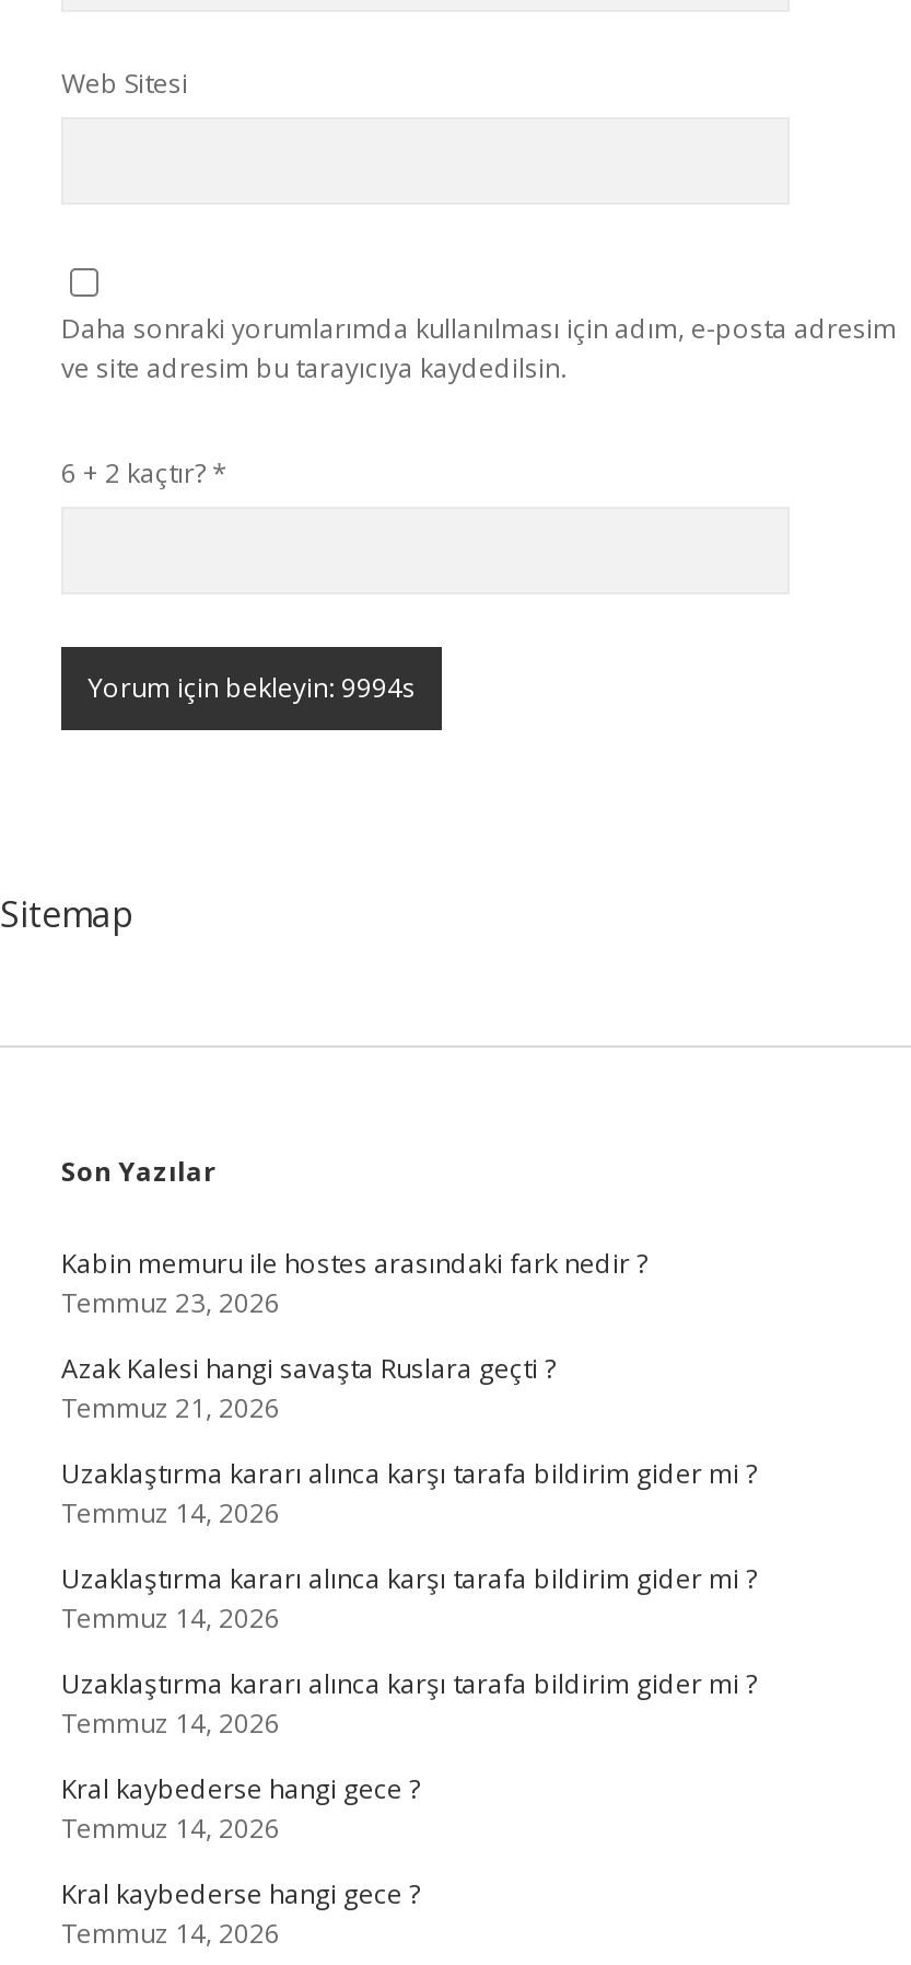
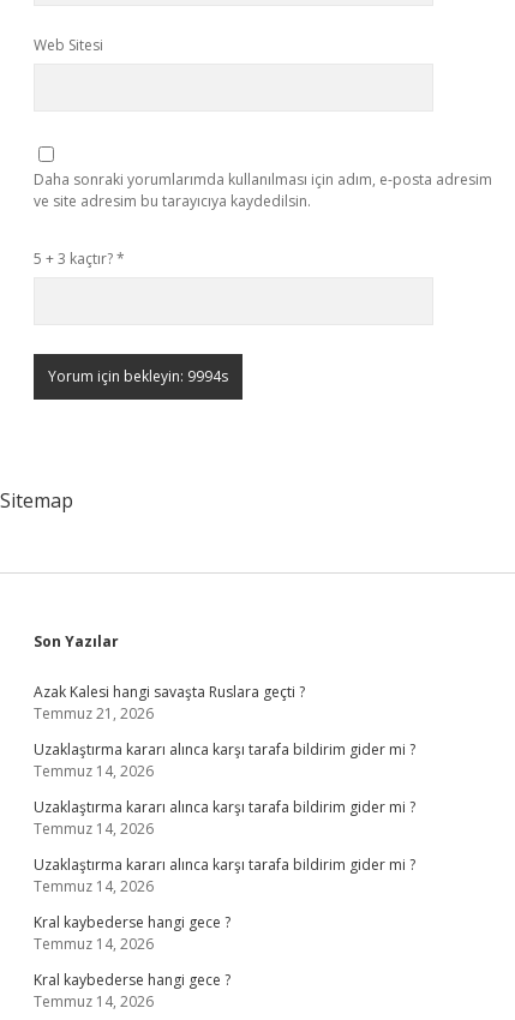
[61,454,227,492] 6 + 2 kaçtır? * -> [34,248,125,269] 5 + 3 kaçtır? *
[61,1245,647,1321] Kabin memuru ile hostes arasındaki fark nedir ? | Temmuz 23, 2026 -> none

